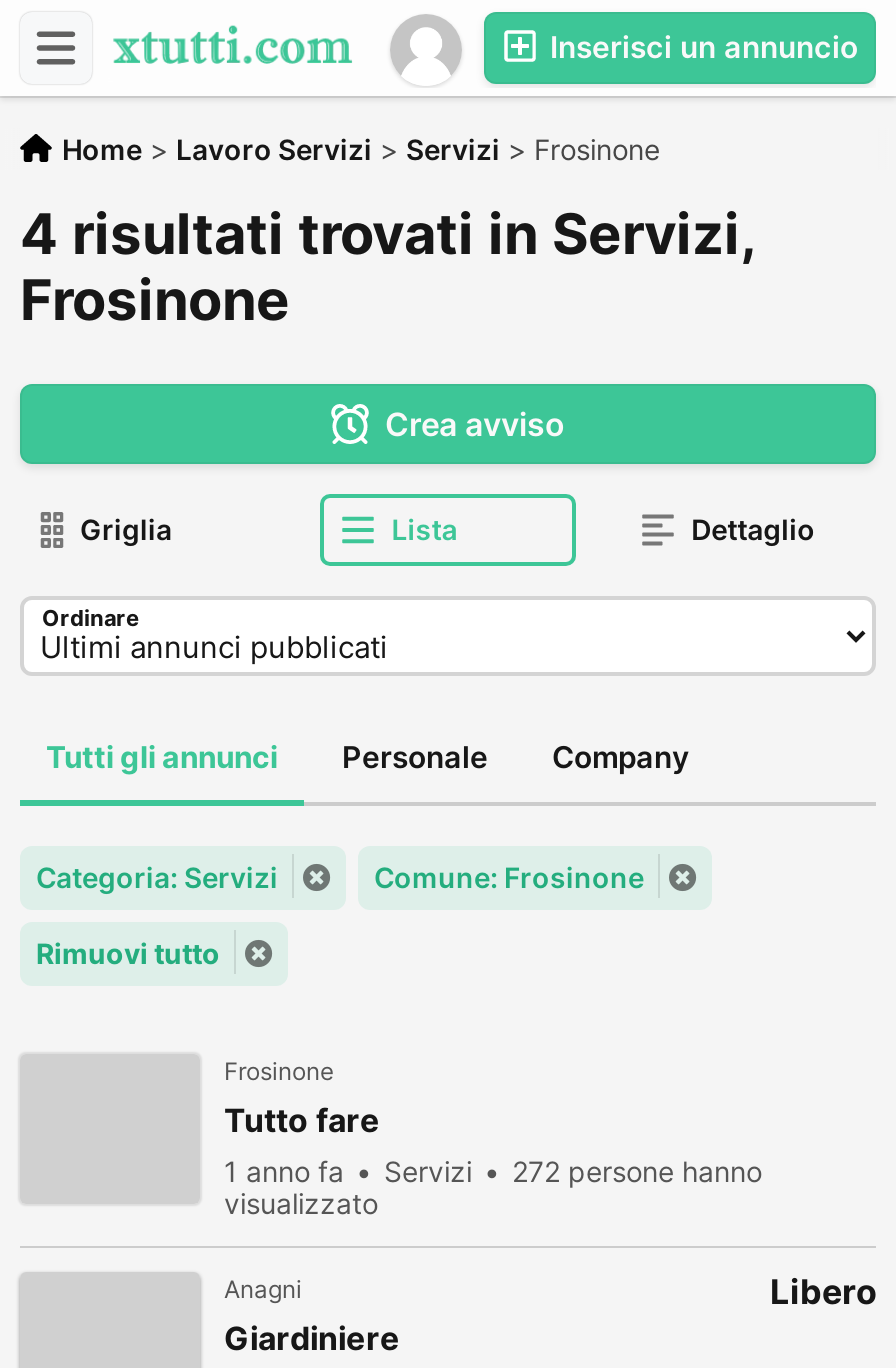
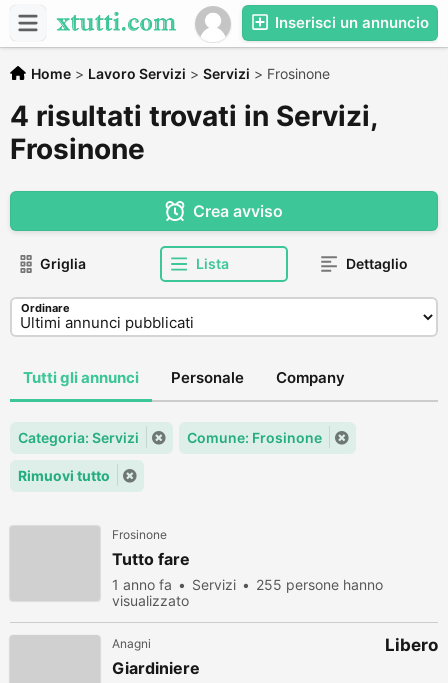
[512,1154,762,1188] 272 persone hanno -> [256,576,383,593] 255 persone hanno

